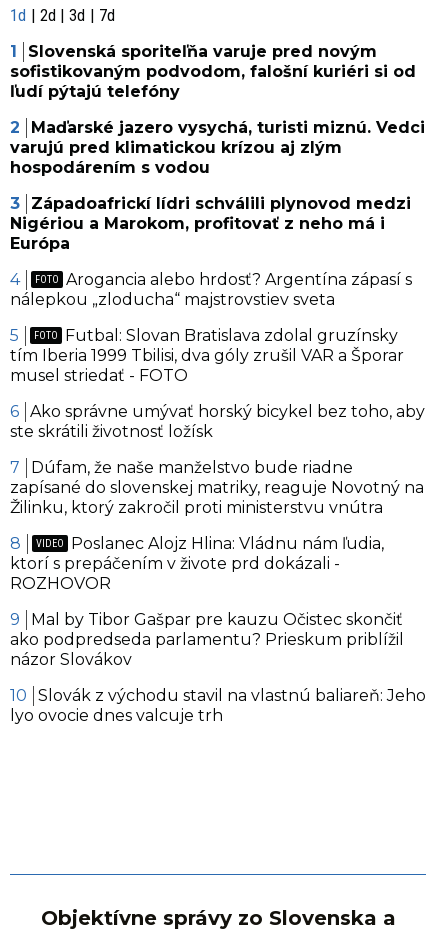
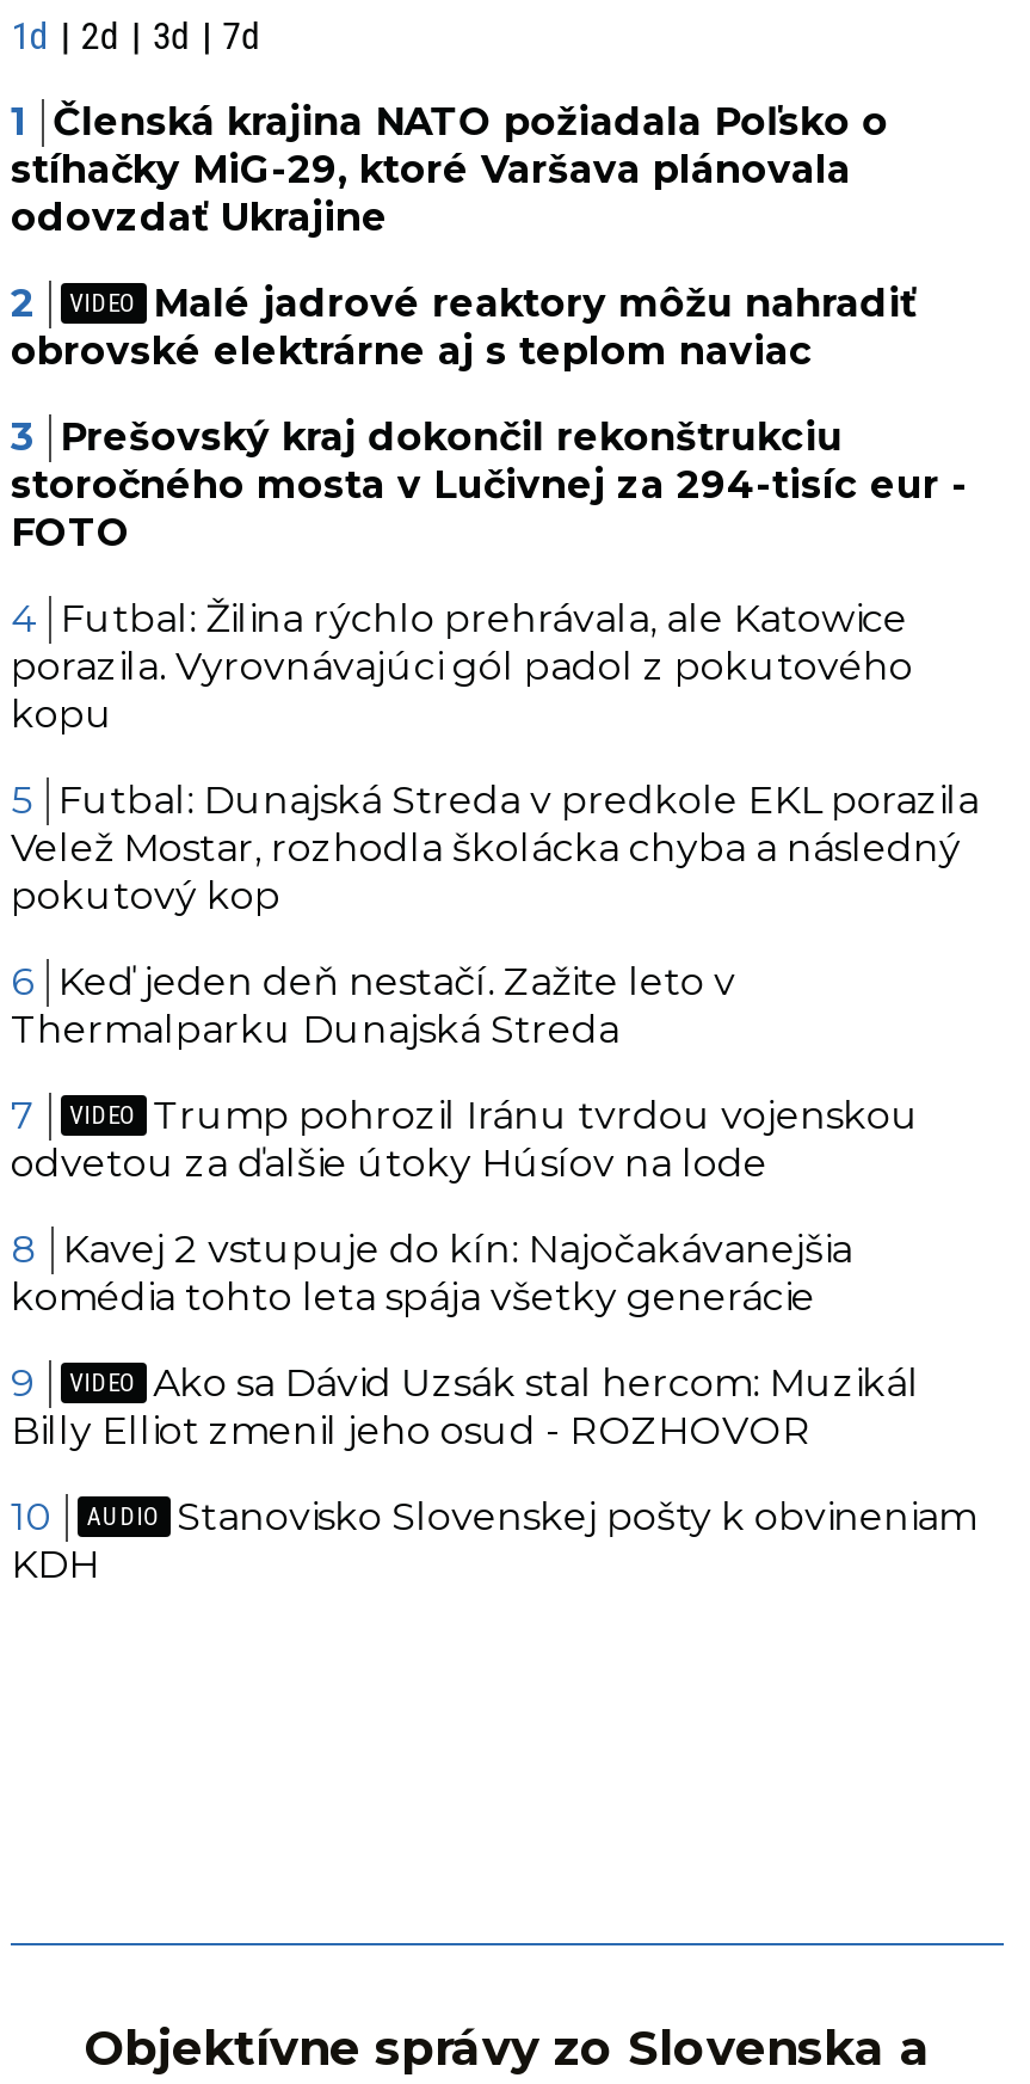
[10,42,416,101] Slovenská sporiteľňa varuje pred novým | sofistikovaným podvodom, falošní kuriéri si od | ľudí pýtajú telefóny -> [11,98,888,239] Členská krajina NATO požiadala Poľsko o | stíhačky MiG-29, ktoré Varšava plánovala | odovzdať Ukrajine
[10,118,425,177] Maďarské jazero vysychá, turisti miznú. Vedci | varujú pred klimatickou krízou aj zlým | hospodárením s vodou -> [11,280,917,373] Malé jadrové reaktory môžu nahradiť | obrovské elektrárne aj s teplom naviac
[10,194,411,253] Západoafrickí lídri schválili plynovod medzi | Nigériou a Marokom, profitovať z neho má i | Európa -> [11,413,968,554] Prešovský kraj dokončil rekonštrukciu | storočného mosta v Lučivnej za 294-tisíc eur - | FOTO
[10,270,412,309] Arogancia alebo hrdosť? Argentína zápasí s | nálepkou „zloducha“ majstrovstiev sveta -> [11,595,913,736] Futbal: Žilina rýchlo prehrávala, ale Katowice | porazila. Vyrovnávajúci gól padol z pokutového | kopu
[10,326,404,385] Futbal: Slovan Bratislava zdolal gruzínsky | tím Iberia 1999 Tbilisi, dva góly zrušil VAR a Šporar | musel striedať - FOTO -> [11,777,979,917] Futbal: Dunajská Streda v predkole EKL porazila | Velež Mostar, rozhodla školácka chyba a následný | pokutový kop
[10,402,425,441] Ako správne umývať horský bicykel bez toho, aby | ste skrátili životnosť ložísk -> [11,958,735,1051] Keď jeden deň nestačí. Zažite leto v | Thermalparku Dunajská Streda
[10,458,424,517] Dúfam, že naše manželstvo bude riadne | zapísané do slovenskej matriky, reaguje Novotný na | Žilinku, ktorý zakročil proti ministerstvu vnútra -> [11,1092,919,1185] Trump pohrozil Iránu tvrdou vojenskou | odvetou za ďalšie útoky Húsíov na lode
[10,534,384,593] Poslanec Alojz Hlina: Vládnu nám ľudia, | ktorí s prepáčením v živote prd dokázali - | ROZHOVOR -> [11,1226,852,1319] Kavej 2 vstupuje do kín: Najočakávanejšia | komédia tohto leta spája všetky generácie
[10,610,404,669] Mal by Tibor Gašpar pre kauzu Očistec skončiť | ako podpredseda parlamentu? Prieskum priblížil | názor Slovákov -> [11,1359,919,1452] Ako sa Dávid Uzsák stal hercom: Muzikál | Billy Elliot zmenil jeho osud - ROZHOVOR
[10,686,426,725] Slovák z východu stavil na vlastnú baliareň: Jeho | lyo ovocie dnes valcuje trh -> [11,1493,977,1586] Stanovisko Slovenskej pošty k obvineniam | KDH

